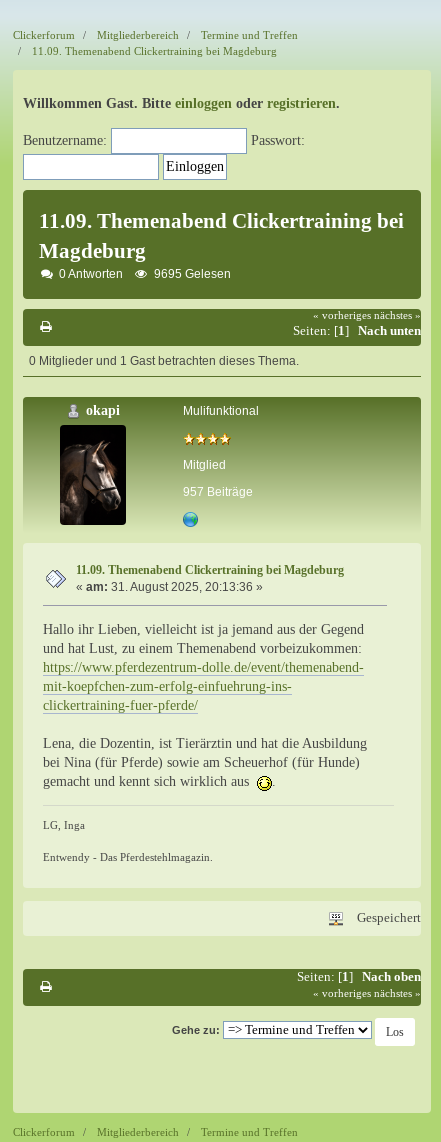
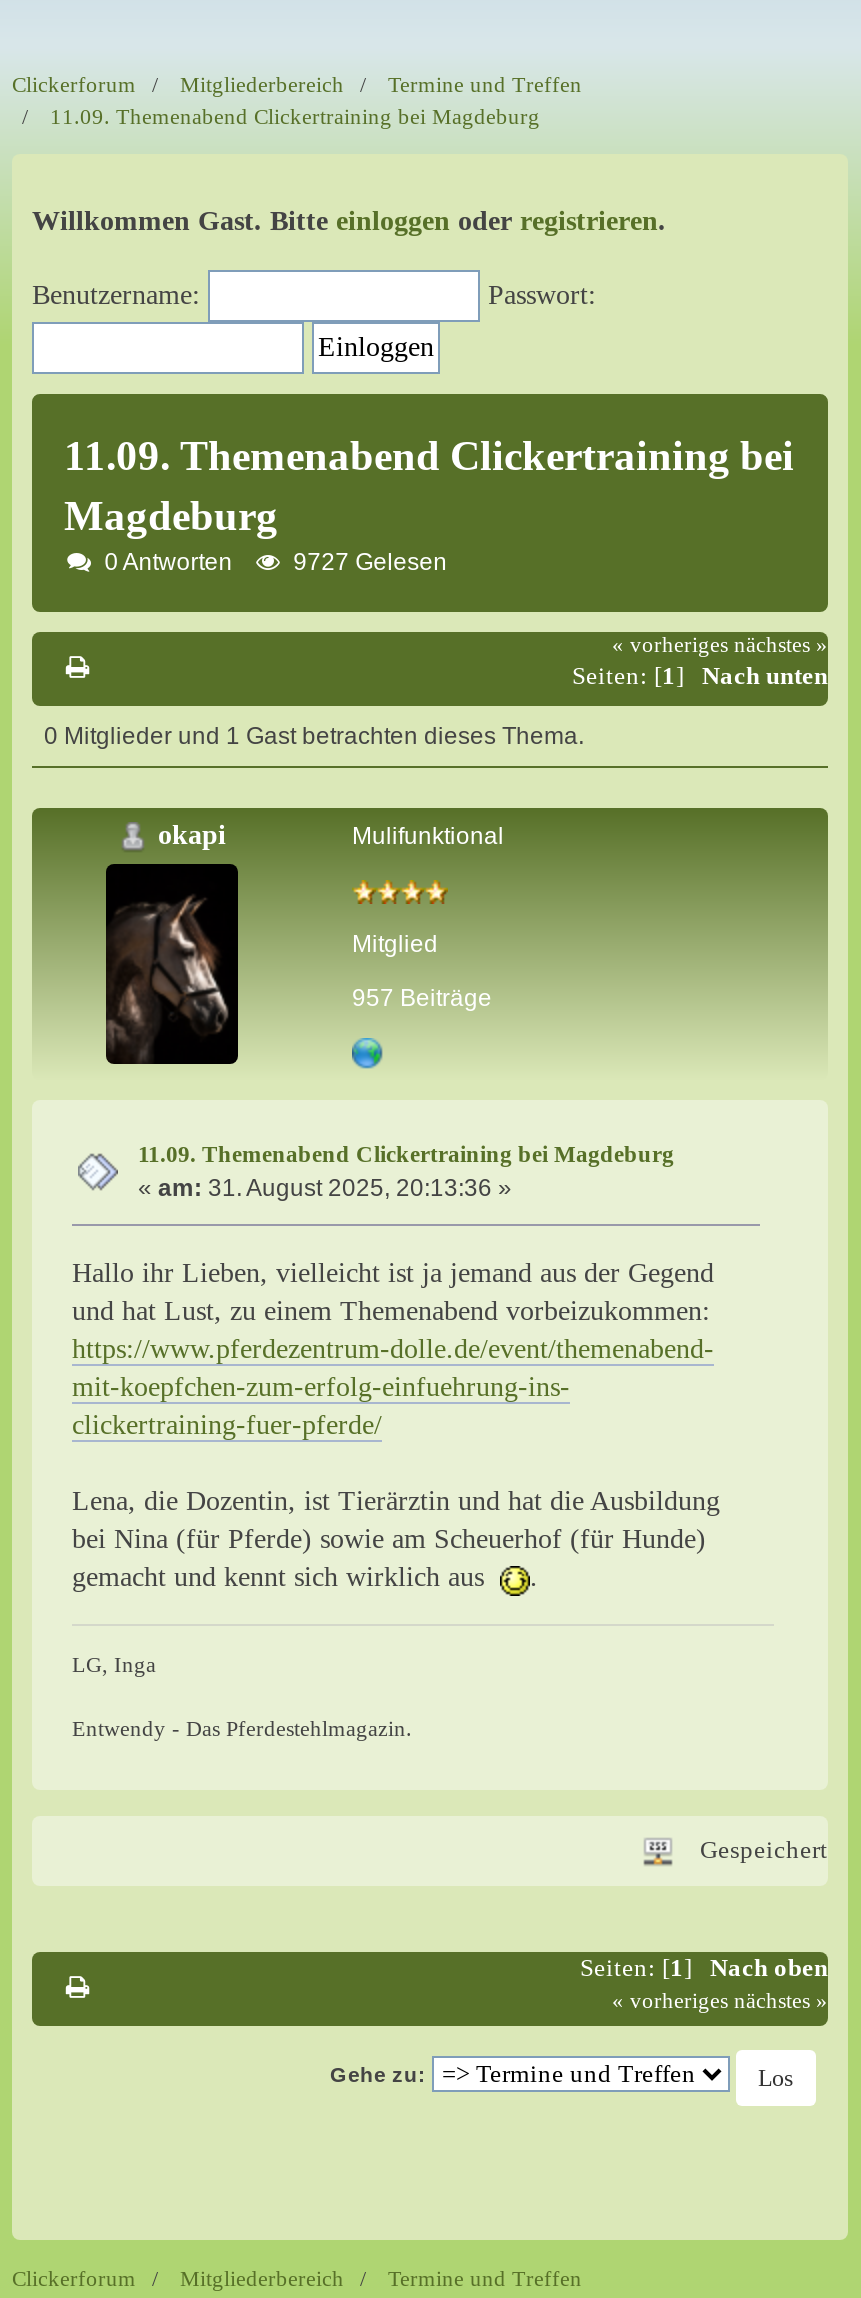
[154,267,231,281] 9695 Gelesen -> [293,549,447,577] 9727 Gelesen

